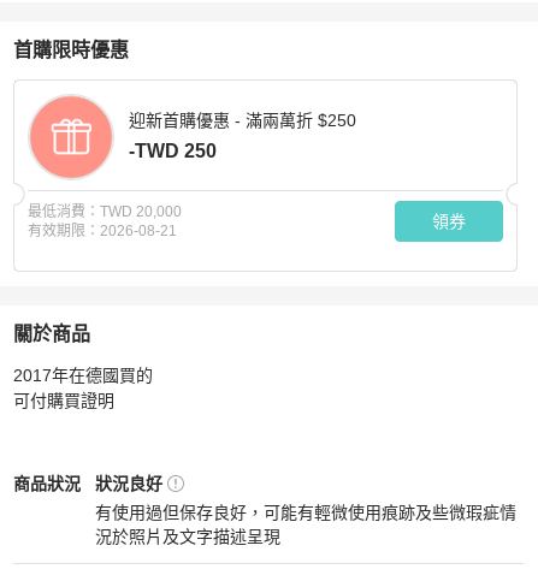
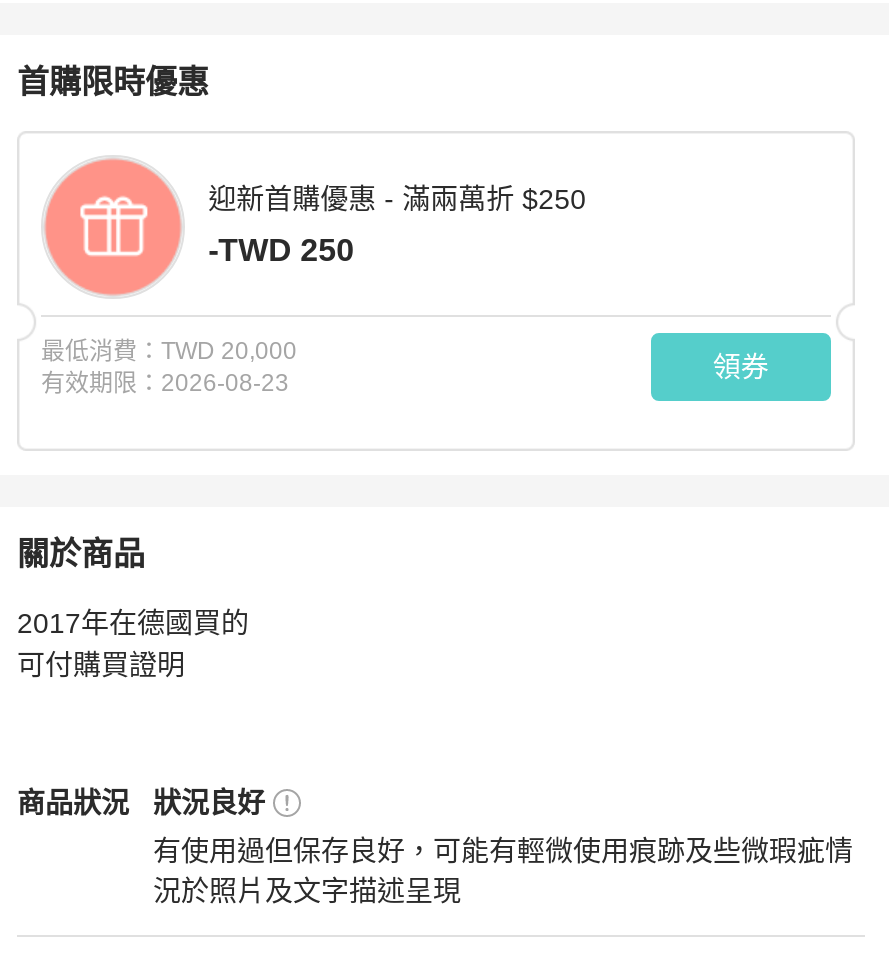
[28,222,177,239] 有效期限：2026-08-21 -> [41,368,289,396] 有效期限：2026-08-23

